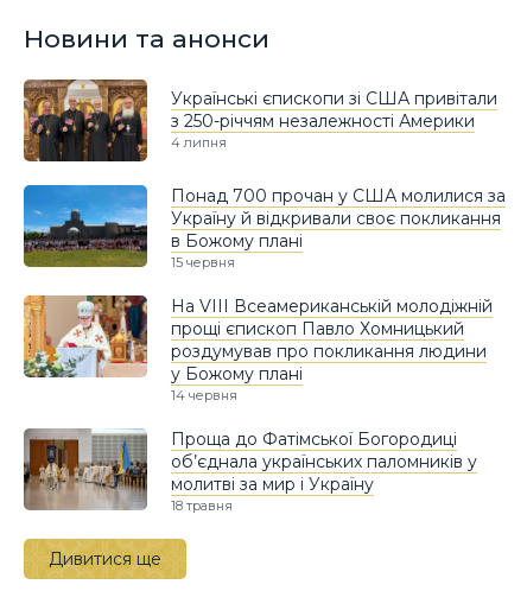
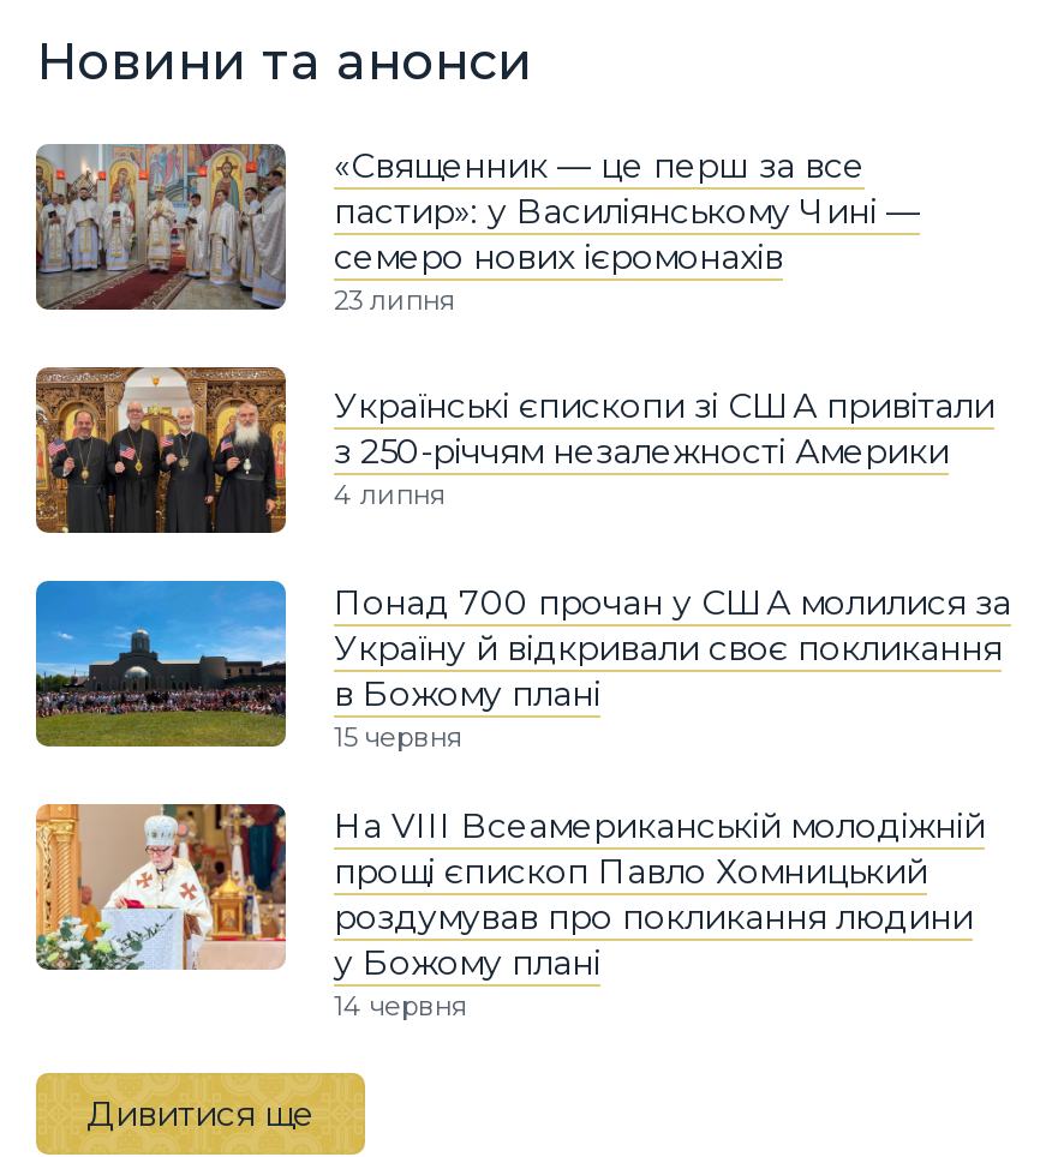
none -> [34,142,920,316] [image] | «Священник — це перш за все | пастир»: у Василіянському Чині — | семеро нових ієромонахів | 23 липня
moved [21,77,506,403] -> [31,362,1011,1022]: [image] | Українські єпископи зі США привітали | з 250-річчям незалежності Америки | ... | у Божому плані | 14 червня
[23,428,477,514] [image] | Проща до Фатімської Богородиці | об’єднала українських паломників у | молитві за мир і Україну | 18 травня -> none

